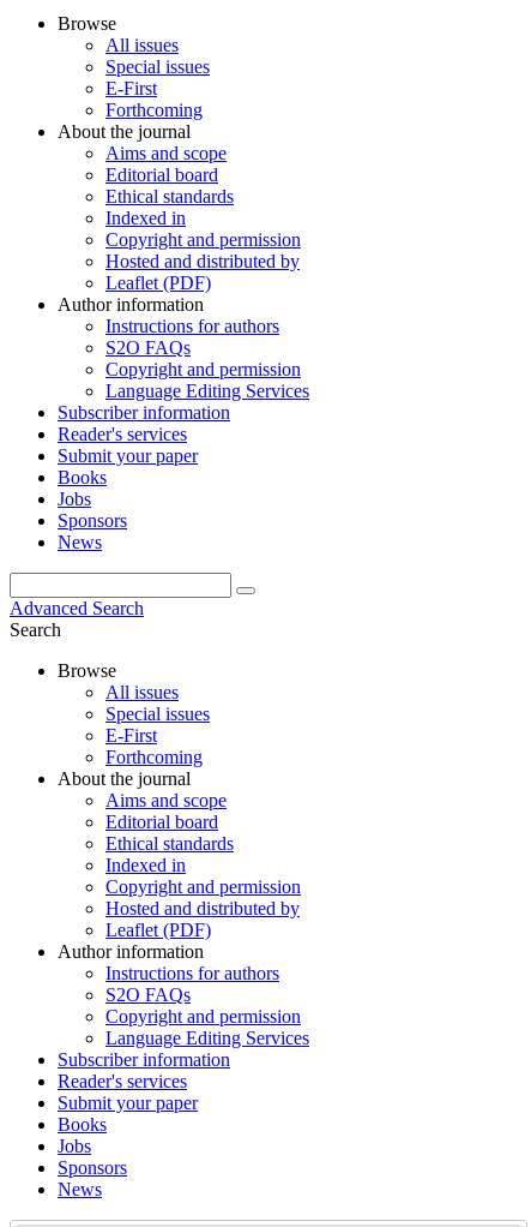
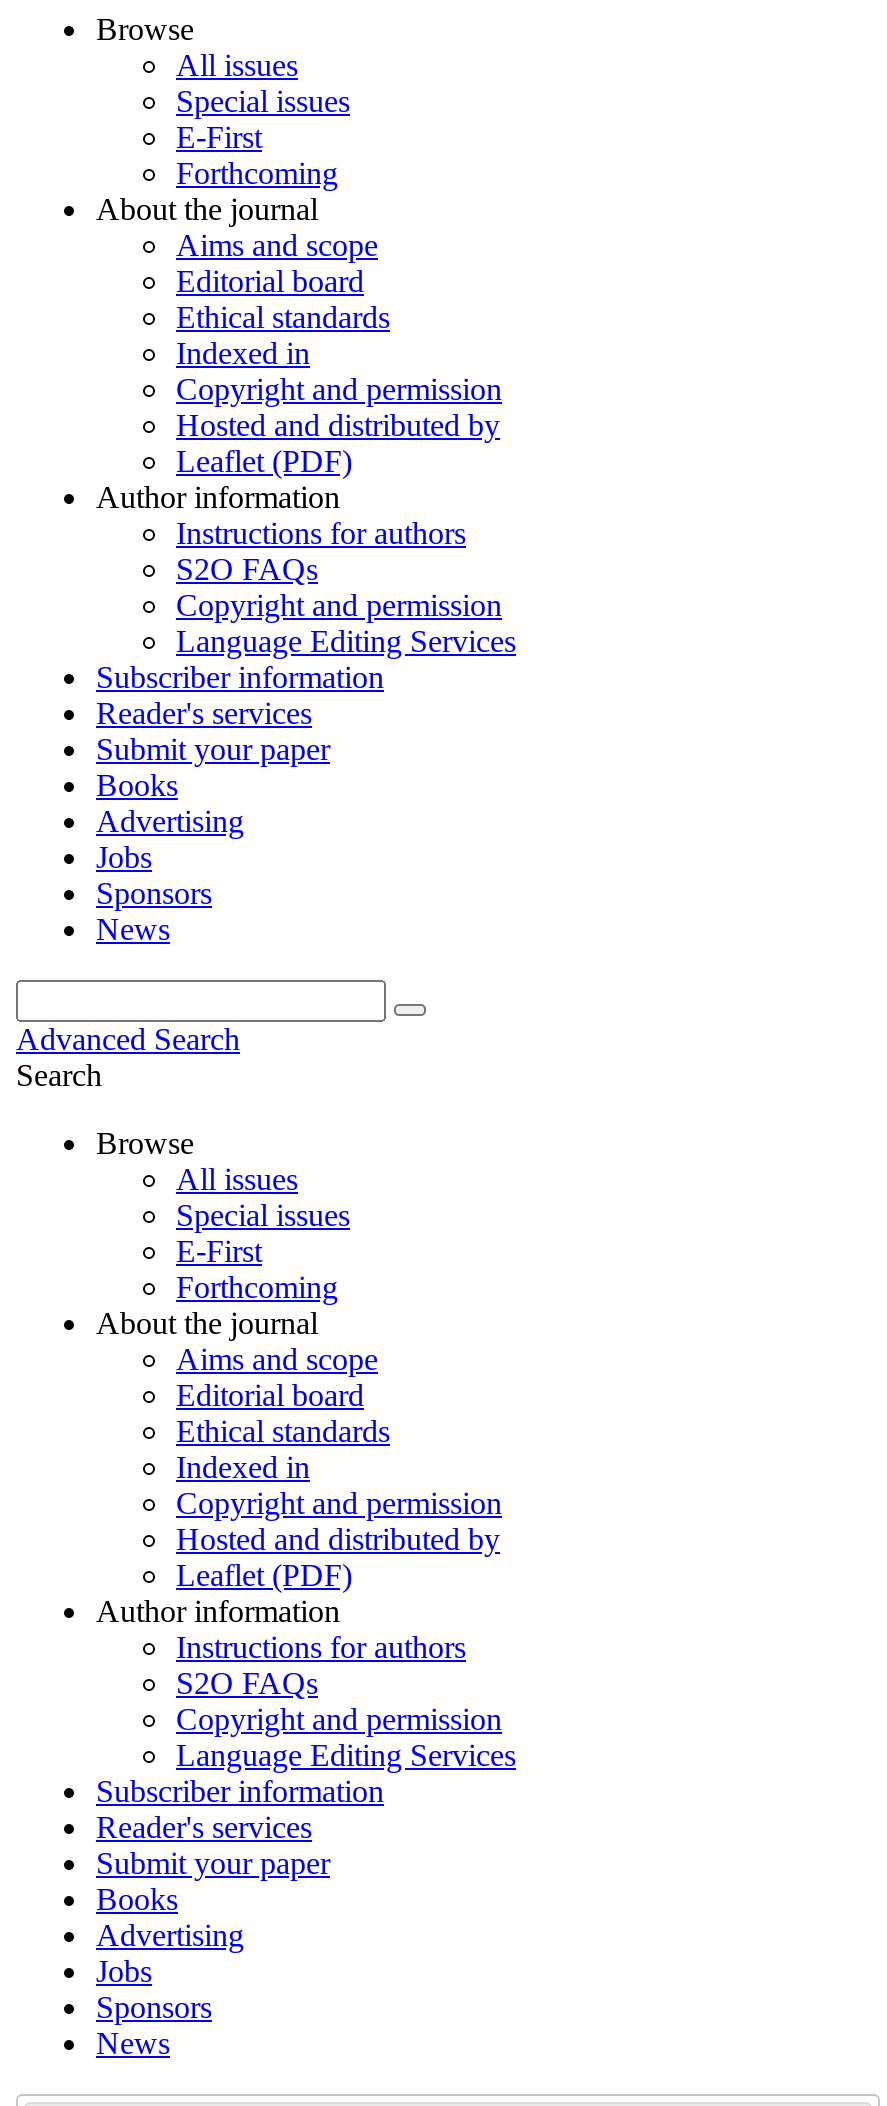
none -> [96,804,244,838] Advertising
none -> [96,1918,244,1952] Advertising

